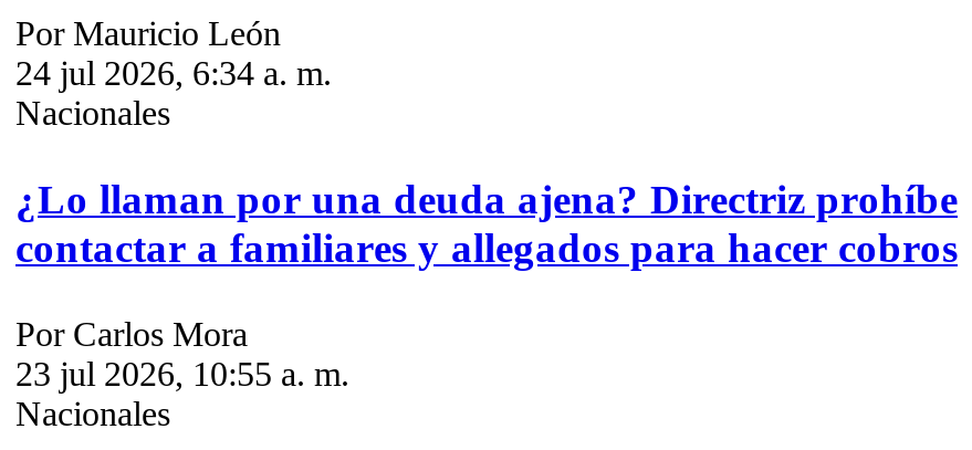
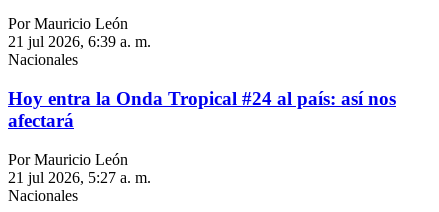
[15,55,332,92] 24 jul 2026, 6:34 a. m. -> [8,33,151,50] 21 jul 2026, 6:39 a. m.
[15,176,958,271] ¿Lo llaman por una deuda ajena? Directriz prohíbe | contactar a familiares y allegados para hacer cobros -> [8,88,396,131] Hoy entra la Onda Tropical #24 al país: así nos | afectará
[15,314,349,392] Por Carlos Mora | 23 jul 2026, 10:55 a. m. -> [8,151,151,186] Por Mauricio León | 21 jul 2026, 5:27 a. m.

